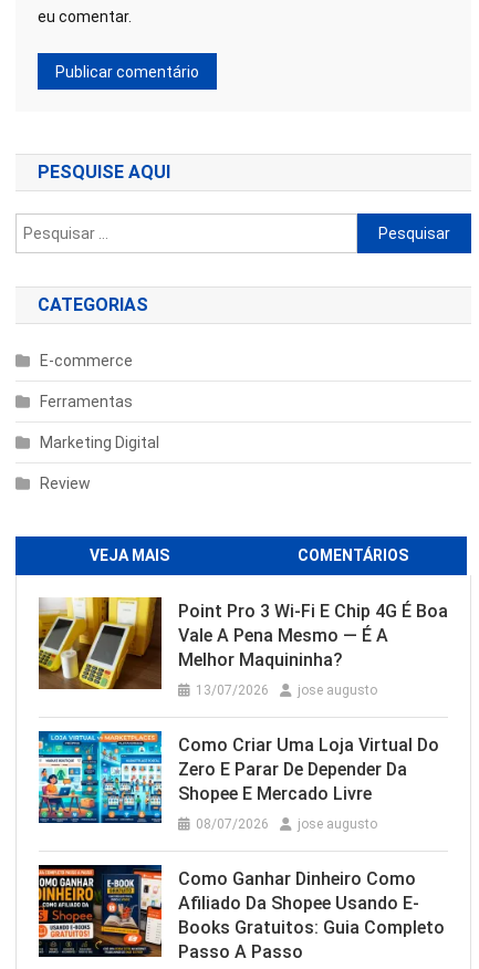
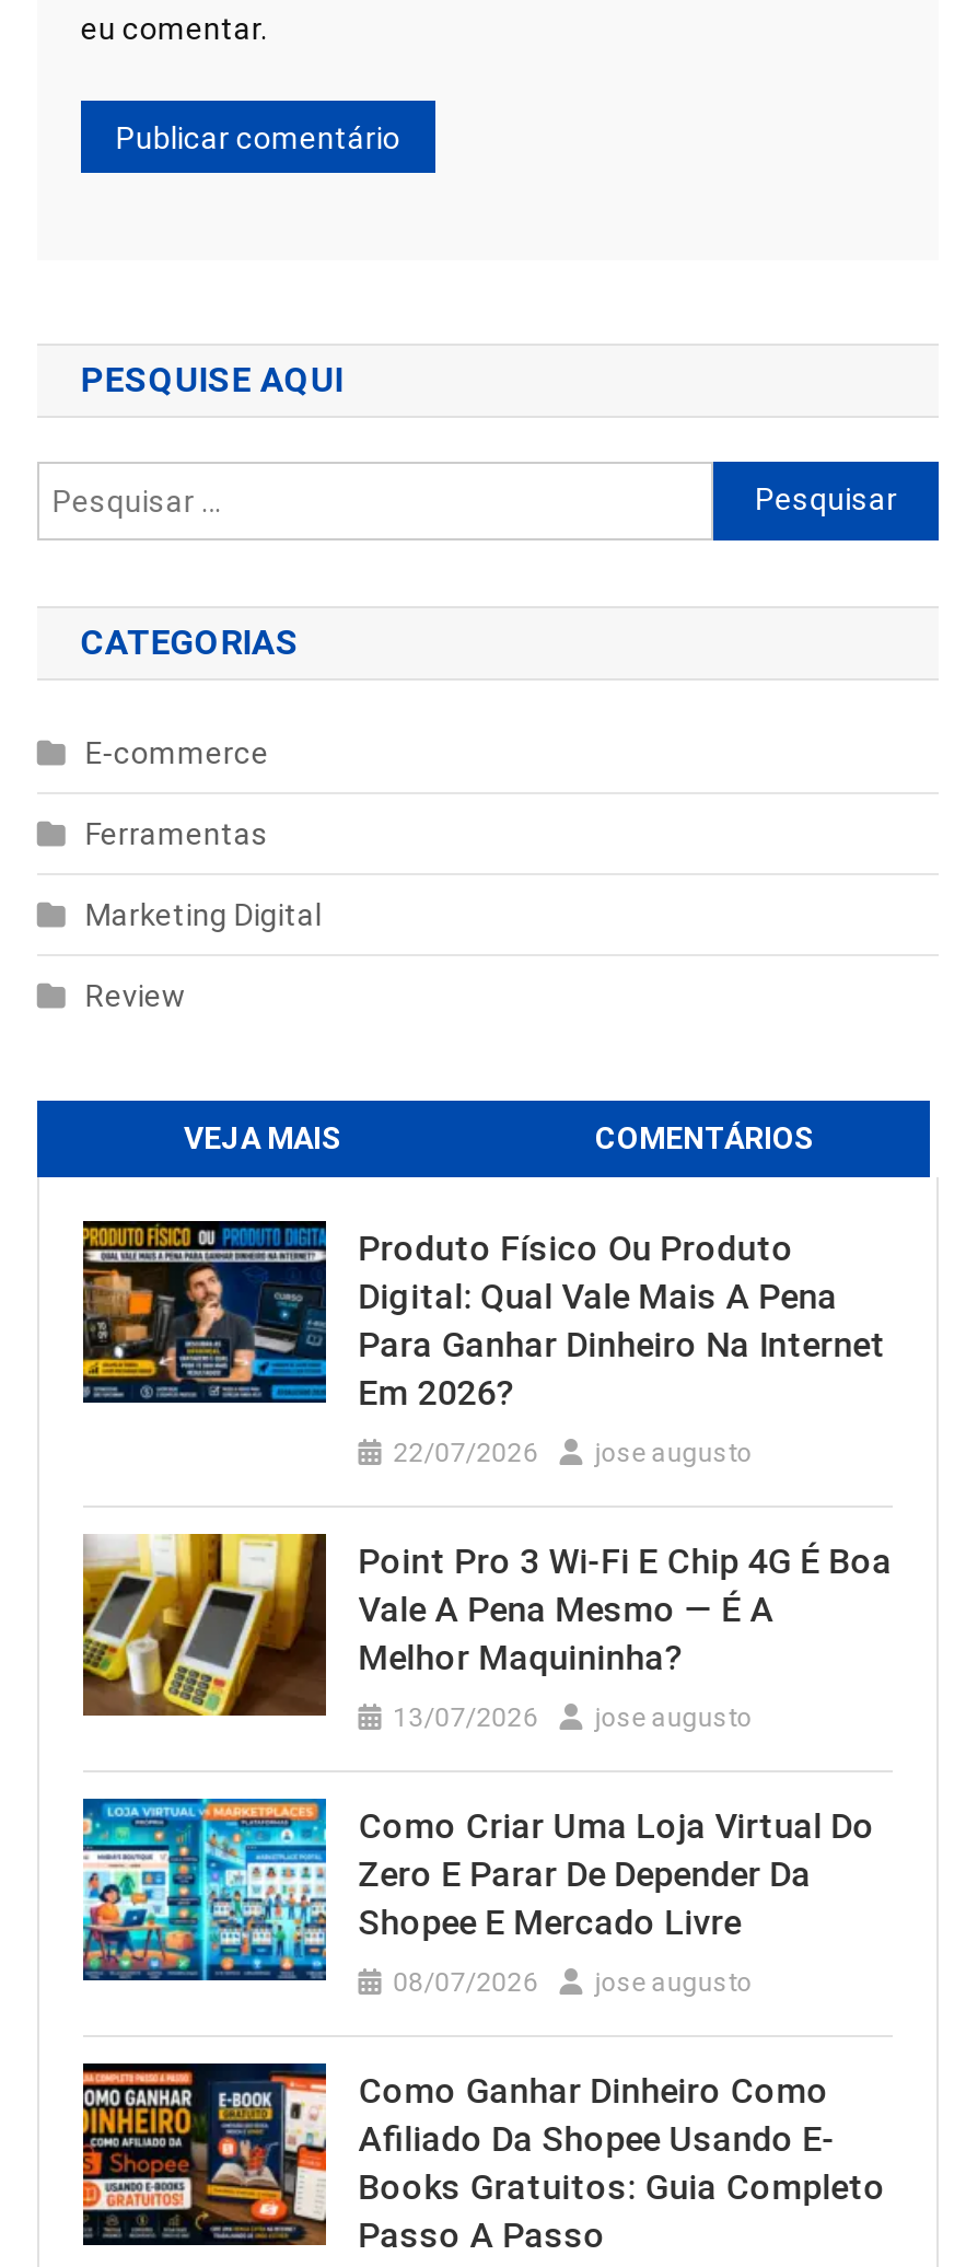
none -> [81,1219,886,1468] [image] | Produto Físico Ou Produto | Digital: Qual Vale Mais A Pena | Para Ganhar Dinheiro Na Internet | Em 2026? | 22/07/2026 | jose augusto

